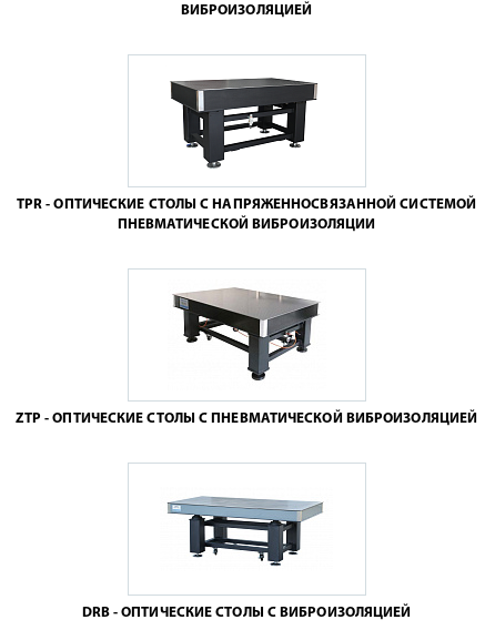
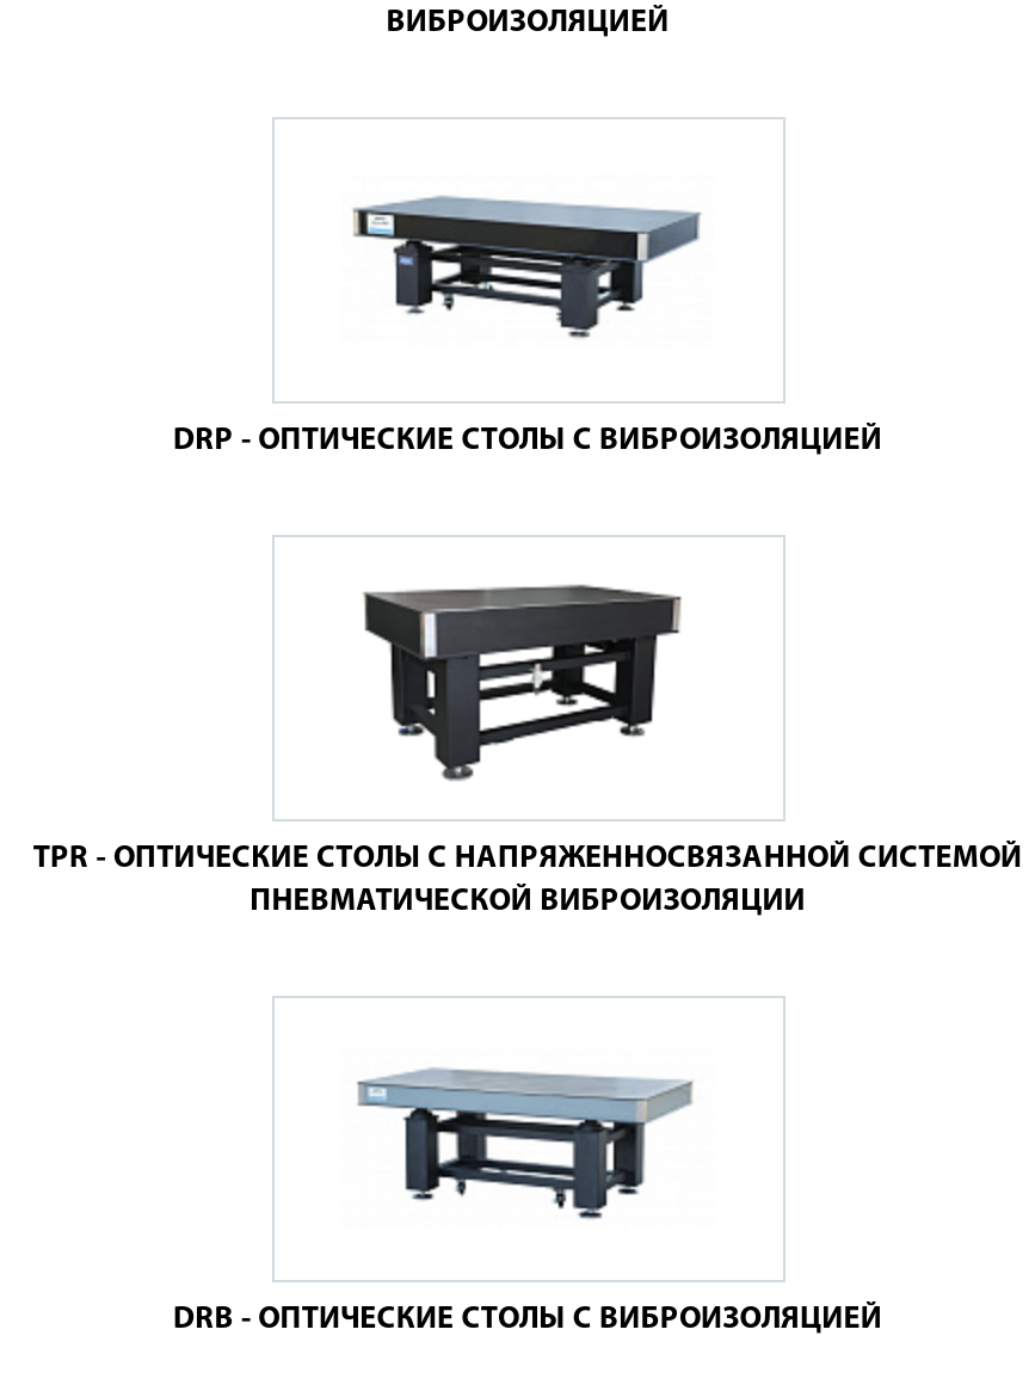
none -> [173,177,882,456] [image] | DRP - ОПТИЧЕСКИЕ СТОЛЫ С ВИБРОИЗОЛЯЦИЕЙ
moved [16,77,476,232] -> [33,583,1022,917]: [image] | TPR - ОПТИЧЕСКИЕ СТОЛЫ С НАПРЯЖЕННОСВЯЗАННОЙ СИСТЕМОЙ | ПНЕВМАТИЧЕСКОЙ ВИБРОИЗОЛЯЦИИ
[15,287,477,426] [image] | ZTP - ОПТИЧЕСКИЕ СТОЛЫ С ПНЕВМАТИЧЕСКОЙ ВИБРОИЗОЛЯЦИЕЙ -> none

